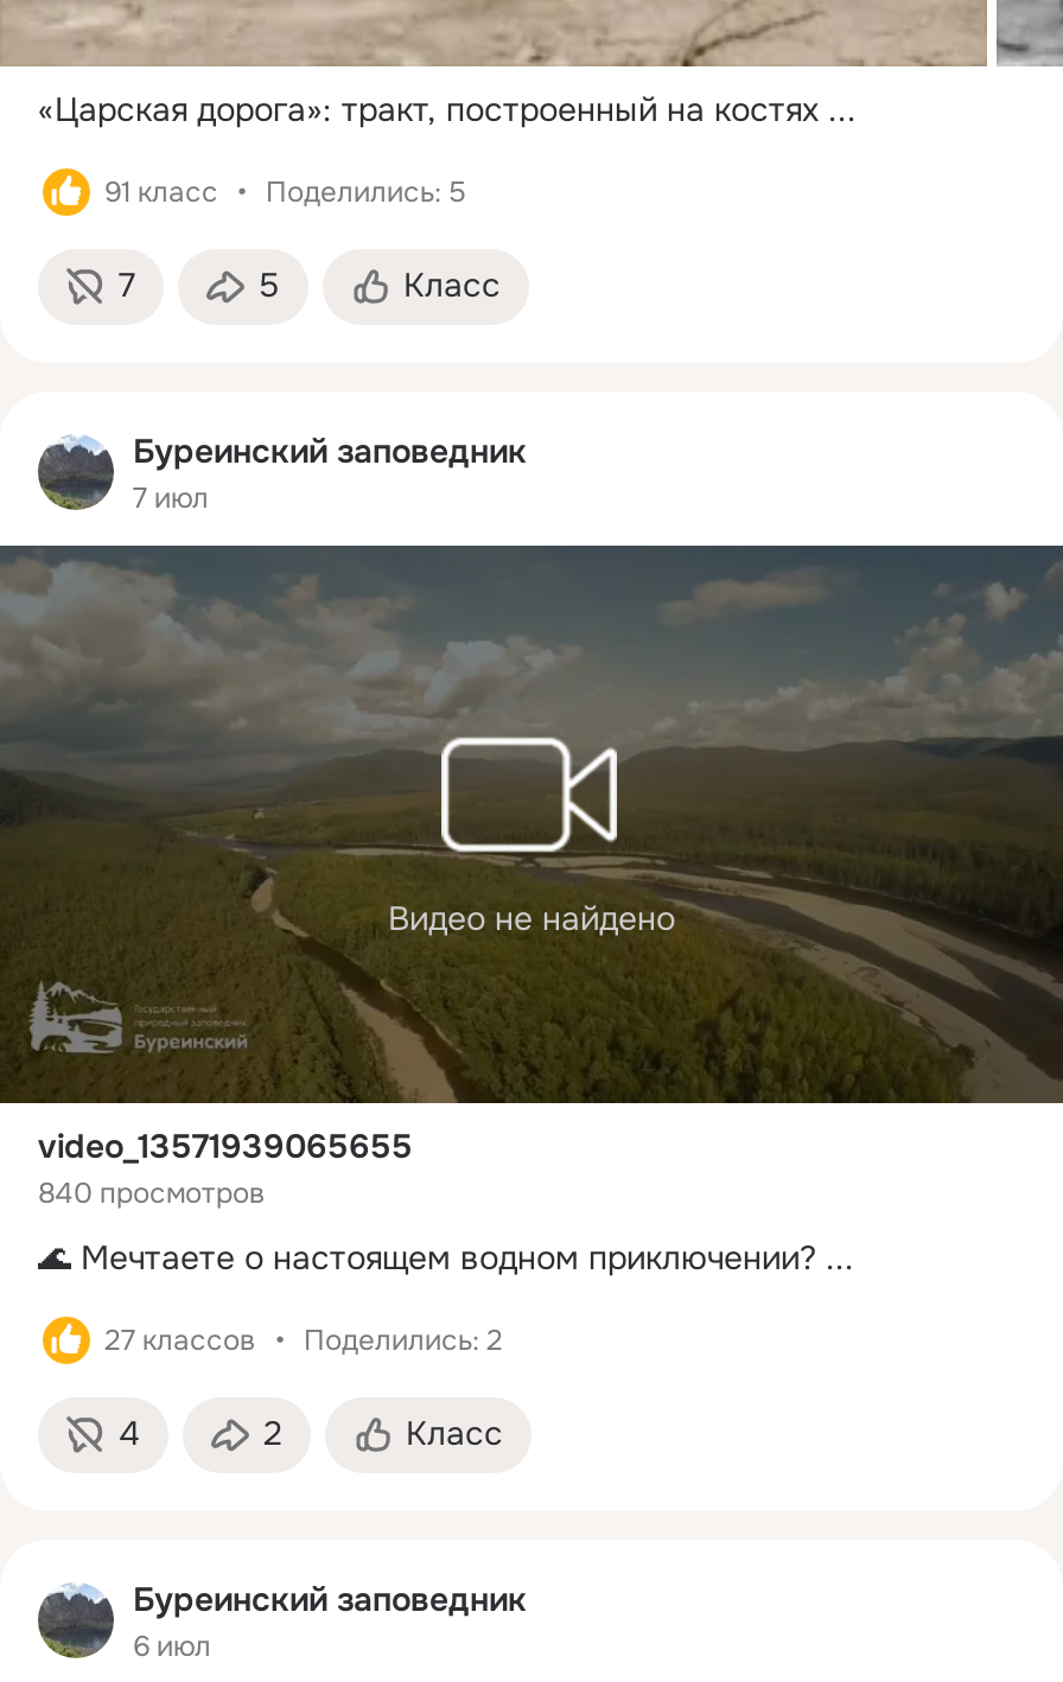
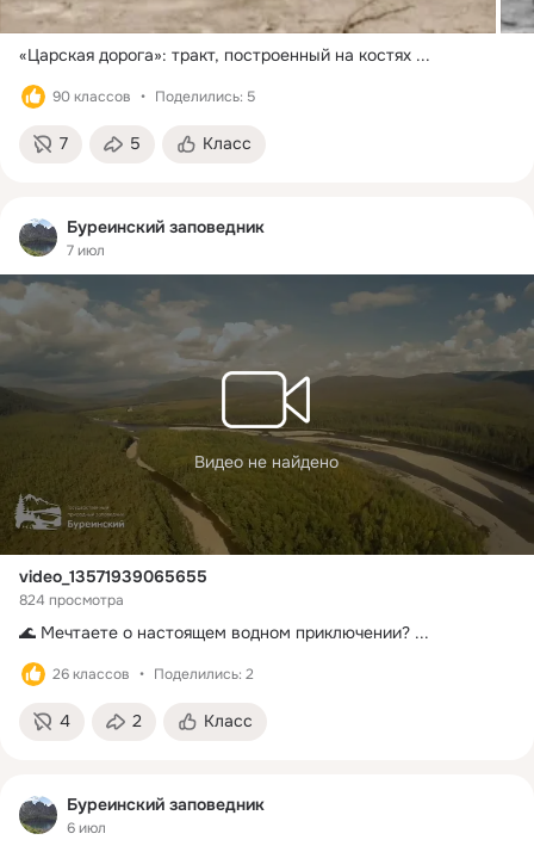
[104,172,465,210] 91 класс Поделились: 5 -> [52,87,255,106] 90 классов Поделились: 5
[38,1173,266,1211] 840 просмотров -> [19,590,124,609] 824 просмотра
[104,1320,503,1358] 27 классов Поделились: 2 -> [52,664,254,683] 26 классов Поделились: 2

